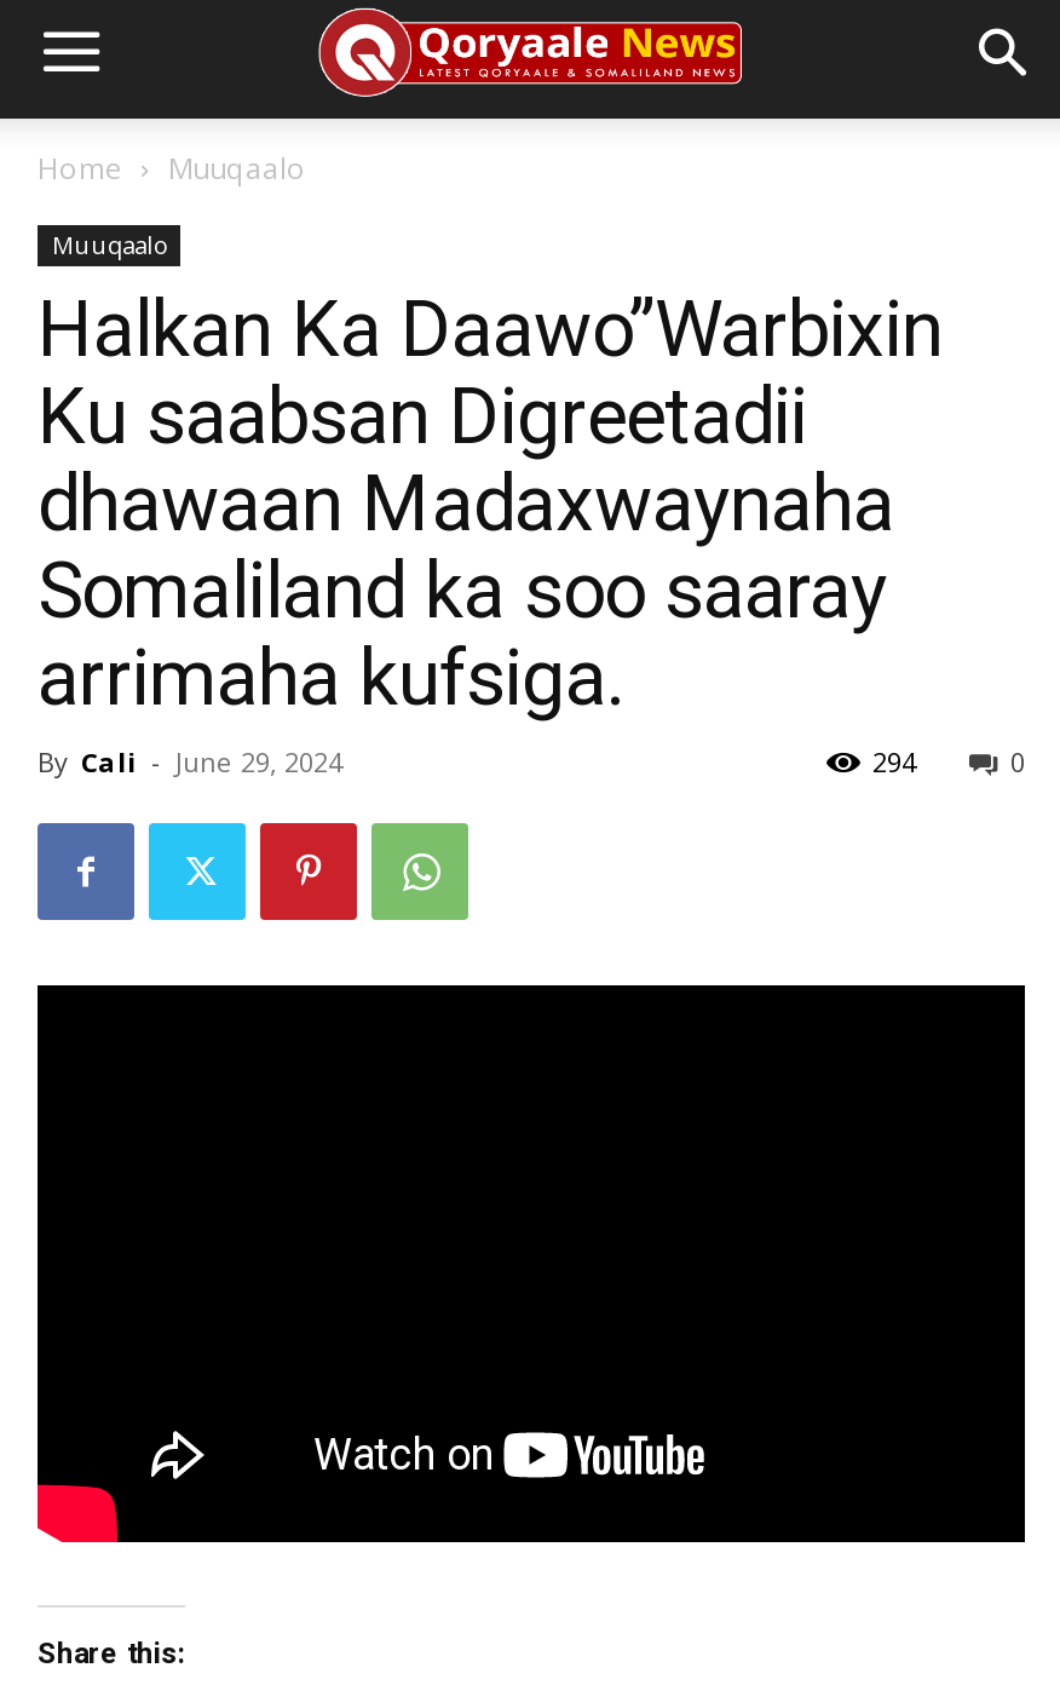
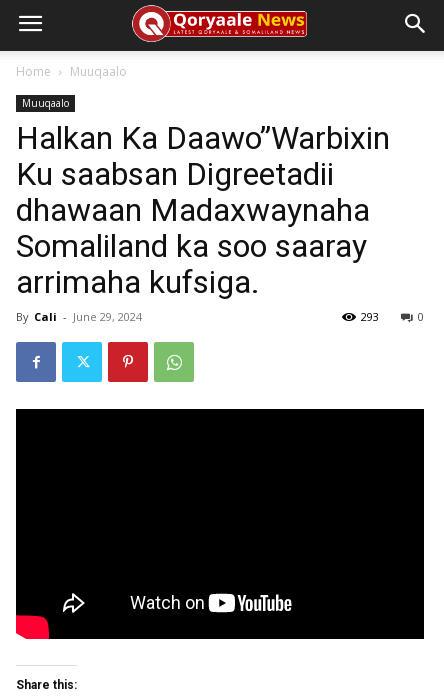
[872,743,916,780] 294 -> [361,309,379,324] 293

